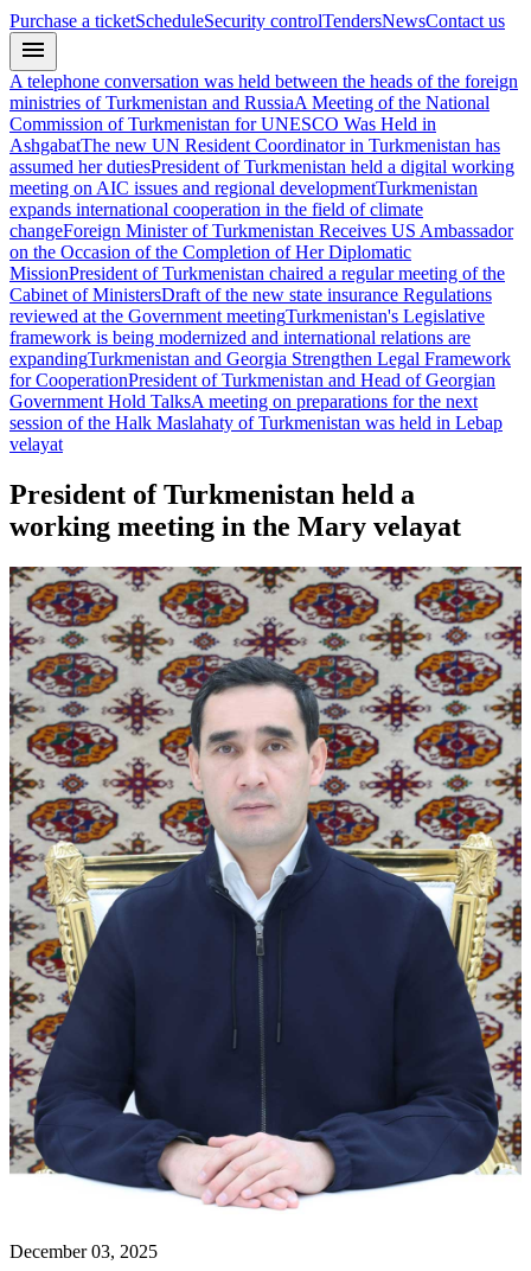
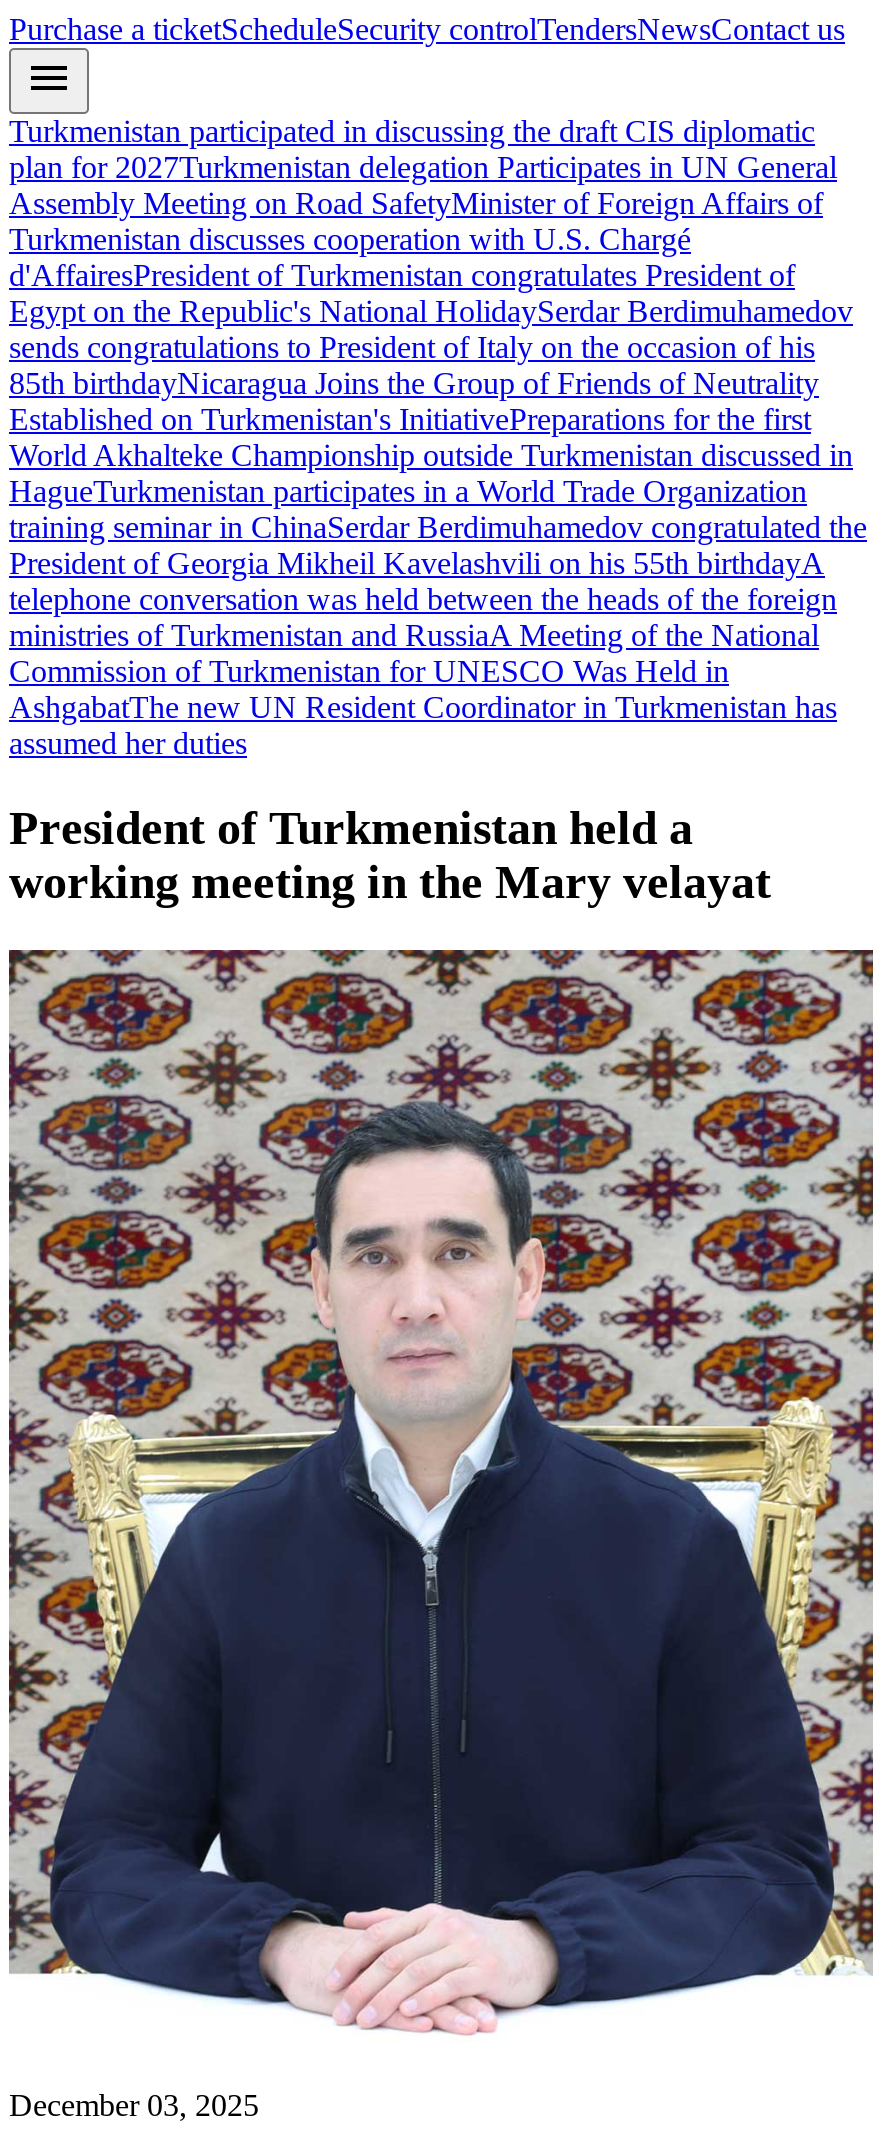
[9,71,518,91] A telephone conversation was held between the heads of the foreign -> [9,114,867,616] Turkmenistan participated in discussing the draft CIS diplomatic | plan for 2027Turkmenistan delegation Participates in UN General | Assembly Meeting on Road SafetyMinister of Foreign Affairs of | Turkmenistan discusses cooperation with U.S. Chargé | d'AffairesPresident of Turkmenistan congratulates President of | Egypt on the Republic's National HolidaySerdar Berdimuhamedov | sends congratulations to President of Italy on the occasion of his | 85th birthdayNicaragua Joins the Group of Friends of Neutrality | Established on Turkmenistan's InitiativePreparations for the first | World Akhalteke Championship outside Turkmenistan discussed in | HagueTurkmenistan participates in a World Trade Organization | training seminar in ChinaSerdar Berdimuhamedov congratulated the | President of Georgia Mikheil Kavelashvili on his 55th birthdayA | telephone conversation was held between the heads of the foreign
moved [9,92,500,155] -> [9,618,837,724]: ministries of Turkmenistan and RussiaA Meeting of the National | Commission of Turkmenistan for UNESCO Was Held in | AshgabatThe new UN Resident Coordinator in Turkmenistan has
[9,157,514,454] assumed her dutiesPresident of Turkmenistan held a digital working | meeting on AIC issues and regional developmentTurkmenistan | expands international cooperation in the field of climate | changeForeign Minister of Turkmenistan Receives US Ambassador | on the Occasion of the Completion of Her Diplomatic | MissionPresident of Turkmenistan chaired a regular meeting of the | Cabinet of MinistersDraft of the new state insurance Regulations | reviewed at the Government meetingTurkmenistan's Legislative | framework is being modernized and international relations are | expandingTurkmenistan and Georgia Strengthen Legal Framework | for CooperationPresident of Turkmenistan and Head of Georgian | Government Hold TalksA meeting on preparations for the next | session of the Halk Maslahaty of Turkmenistan was held in Lebap | velayat -> [9,726,247,760] assumed her duties

